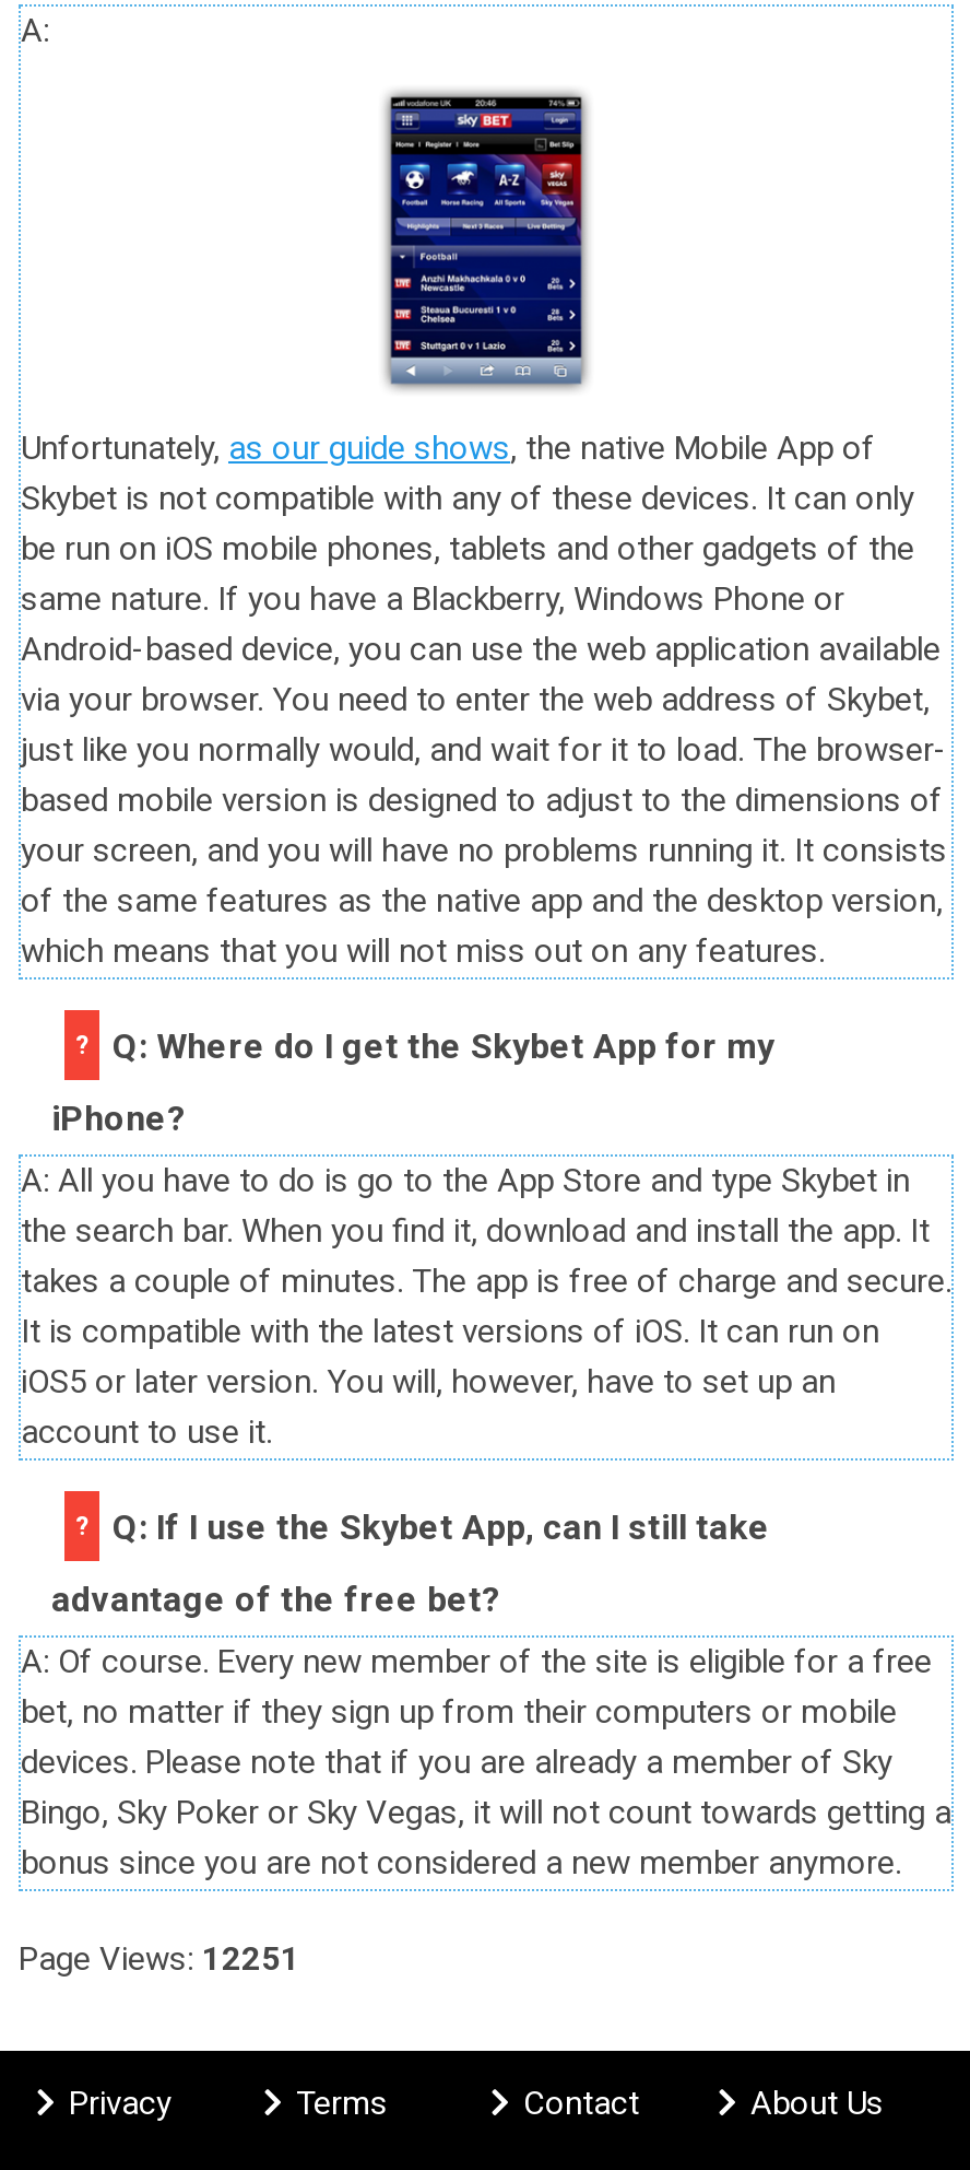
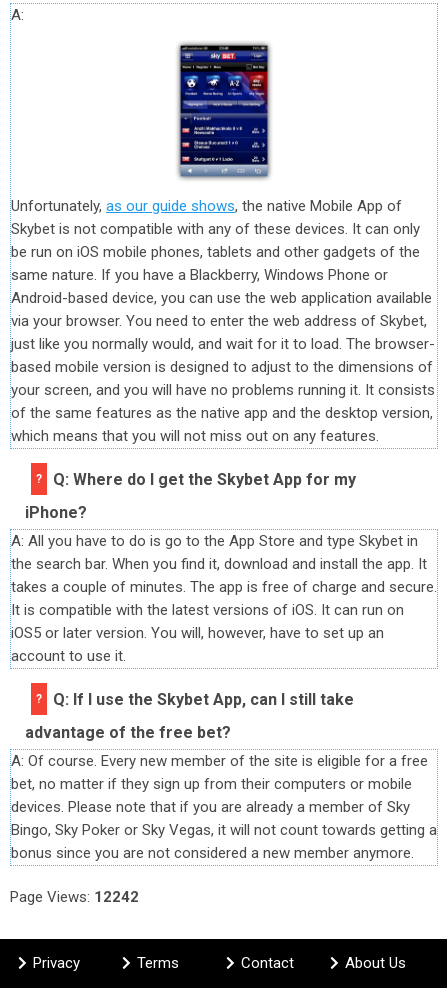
[19,1939,300,1978] Page Views: 12251 -> [10,888,139,906] Page Views: 12242

